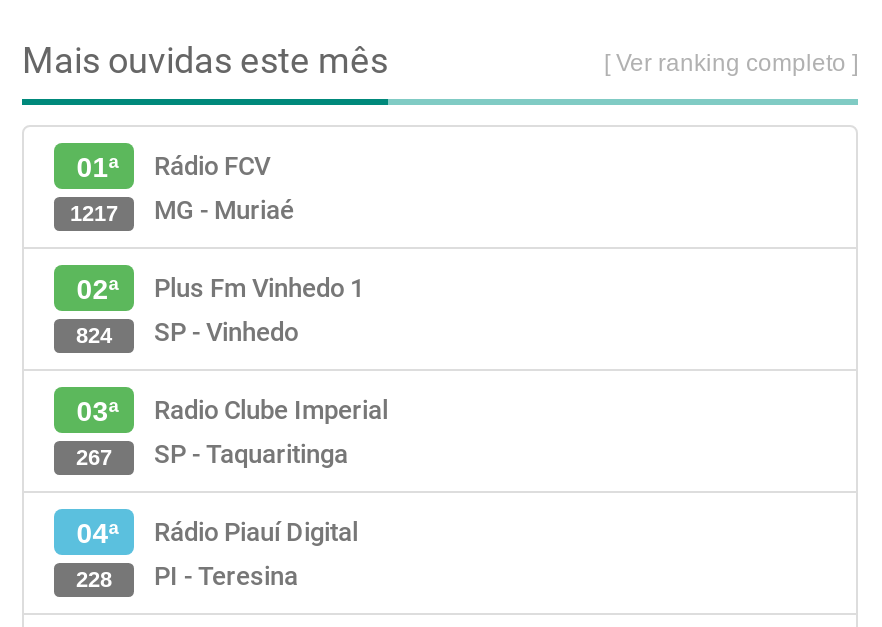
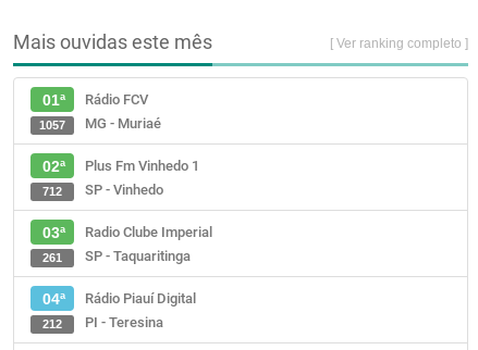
[70,195,294,225] 1217 MG - Muriaé -> [39,115,161,132] 1057 MG - Muriaé
[76,317,298,347] 824 SP - Vinhedo -> [42,182,163,198] 712 SP - Vinhedo
[76,439,348,469] 267 SP - Taquaritinga -> [42,248,191,264] 261 SP - Taquaritinga
[76,561,298,591] 228 PI - Teresina -> [42,314,163,330] 212 PI - Teresina

